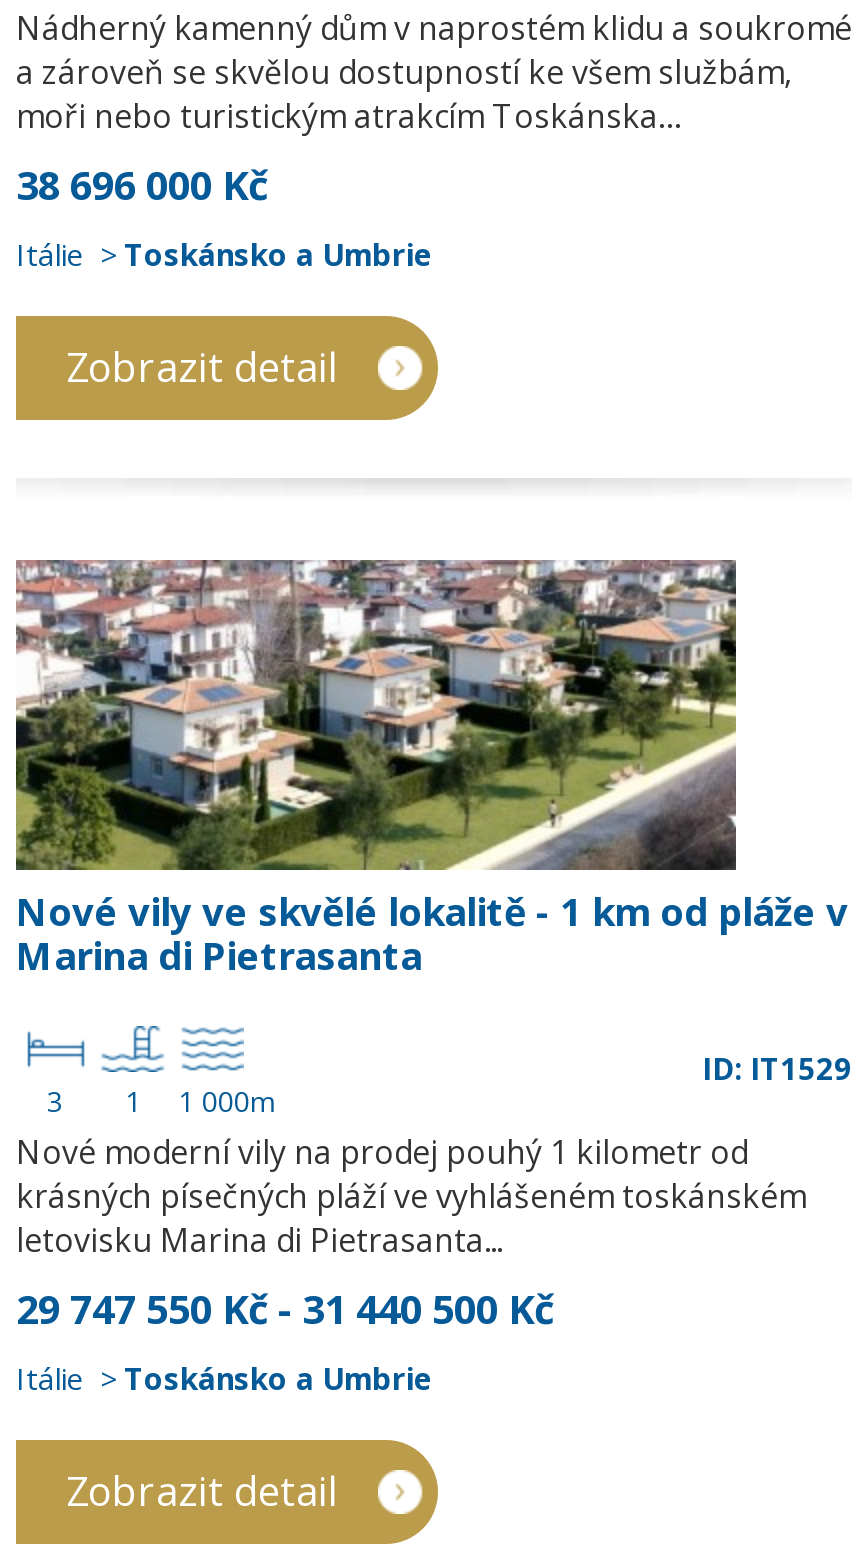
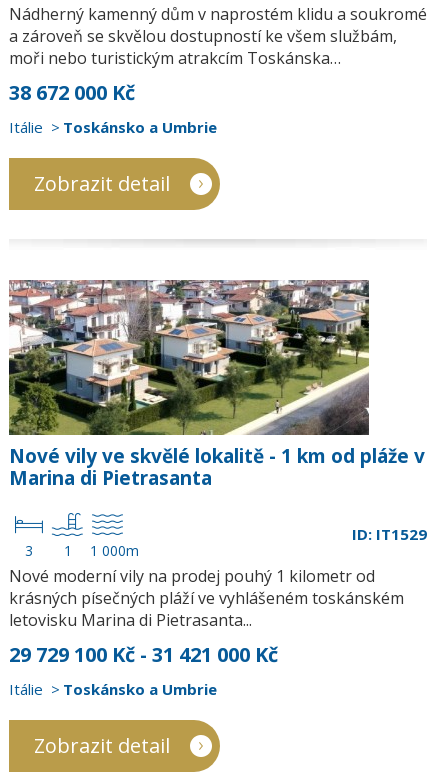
[16,158,268,212] 38 696 000 Kč -> [9,79,135,106] 38 672 000 Kč
[16,1282,554,1336] 29 747 550 Kč - 31 440 500 Kč -> [9,641,278,668] 29 729 100 Kč - 31 421 000 Kč

